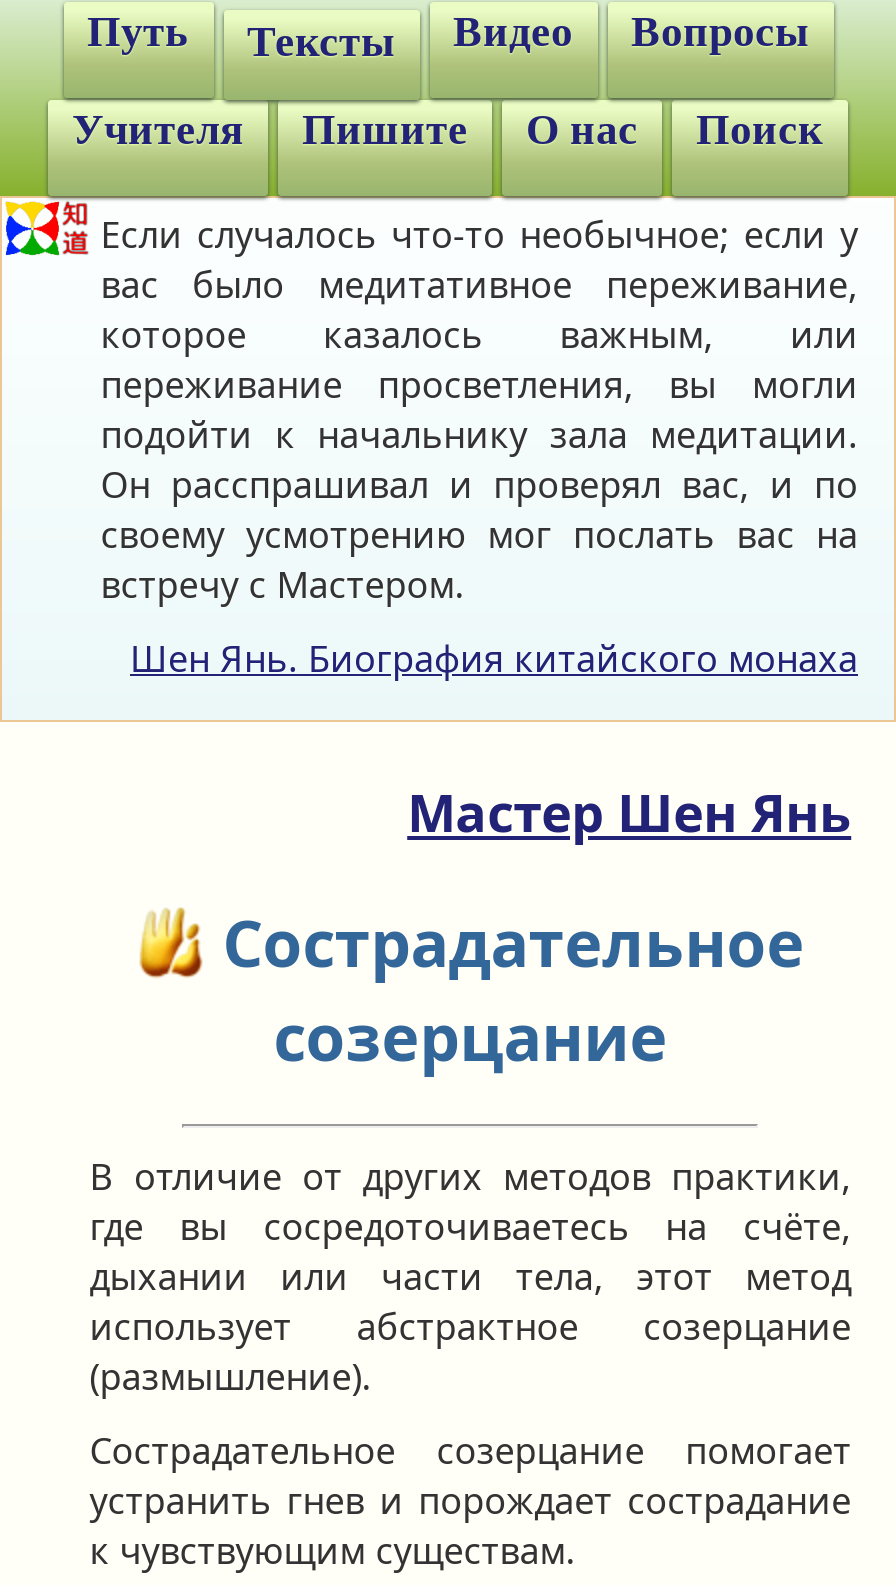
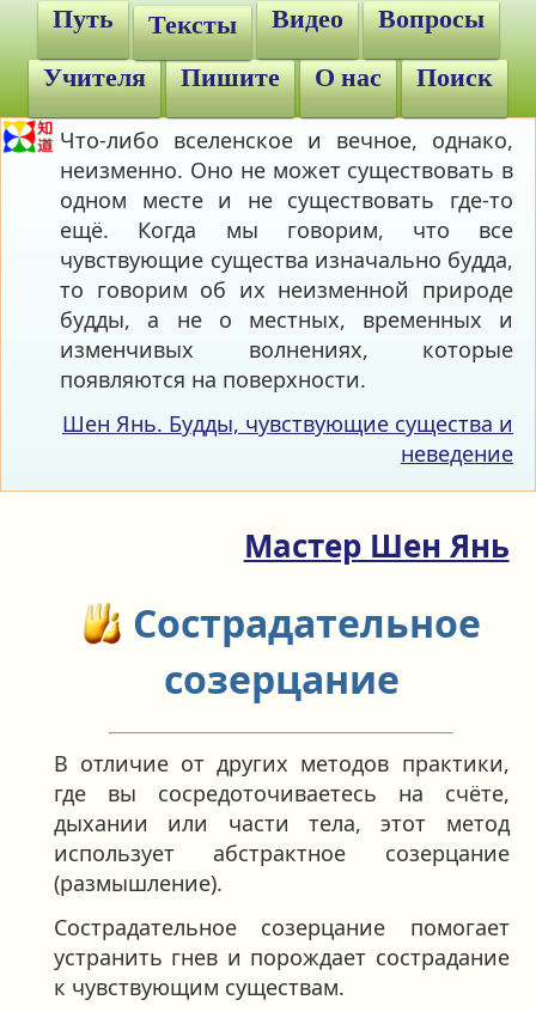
[101,209,858,607] Если случалось что-то необычное; если у | вас было медитативное переживание, | которое казалось важным, или | переживание просветления, вы могли | подойти к начальнику зала медитации. | Он расспрашивал и проверял вас, и по | своему усмотрению мог послать вас на | встречу с Мастером. -> [60,125,513,393] Что-либо вселенское и вечное, однако, | неизменно. Оно не может существовать в | одном месте и не существовать где-то | ещё. Когда мы говорим, что все | чувствующие существа изначально будда, | то говорим об их неизменной природе | будды, а не о местных, временных и | изменчивых волнениях, которые | появляются на поверхности.
[130,633,858,681] Шен Янь. Биография китайского монаха -> [62,409,513,467] Шен Янь. Будды, чувствующие существа и | неведение

